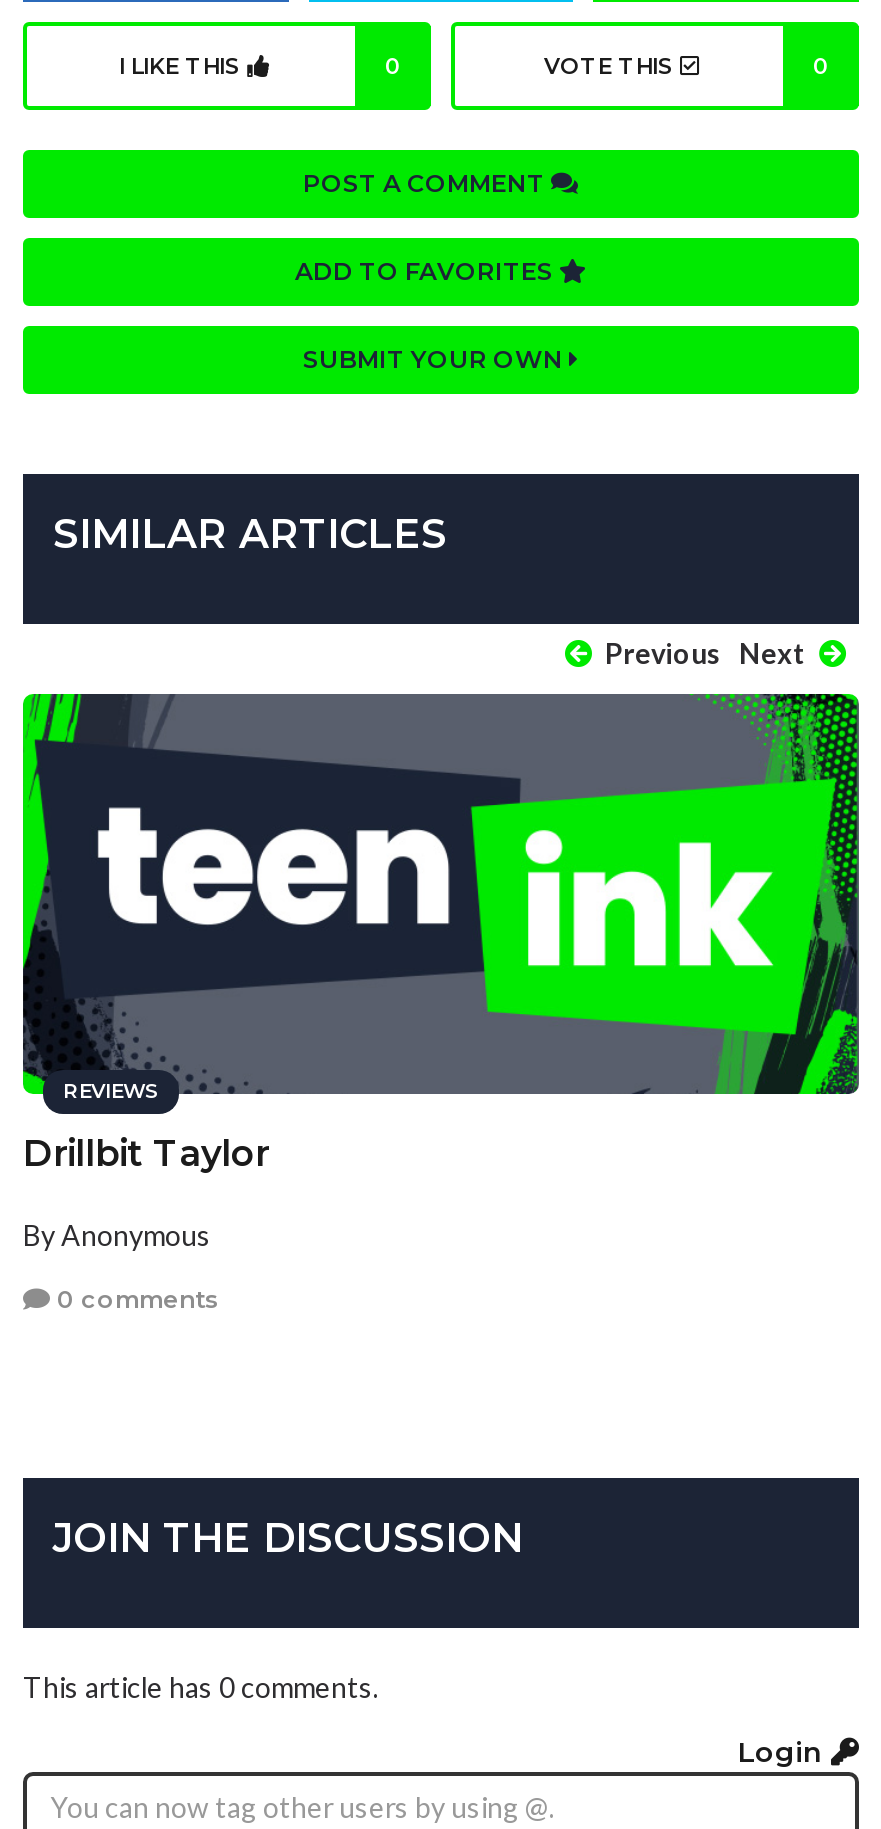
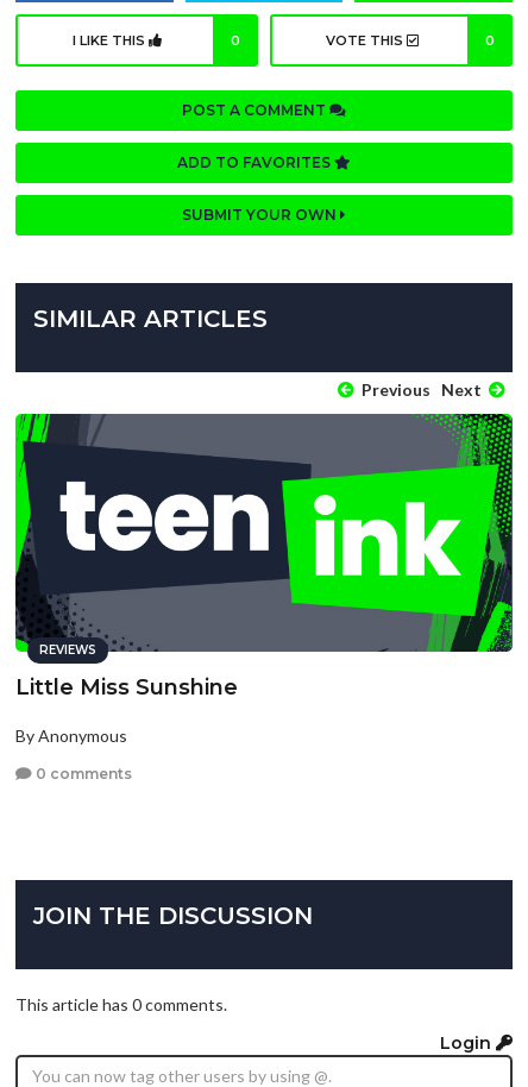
[23,1133,269,1177] Drillbit Taylor -> [15,675,238,701] Little Miss Sunshine

